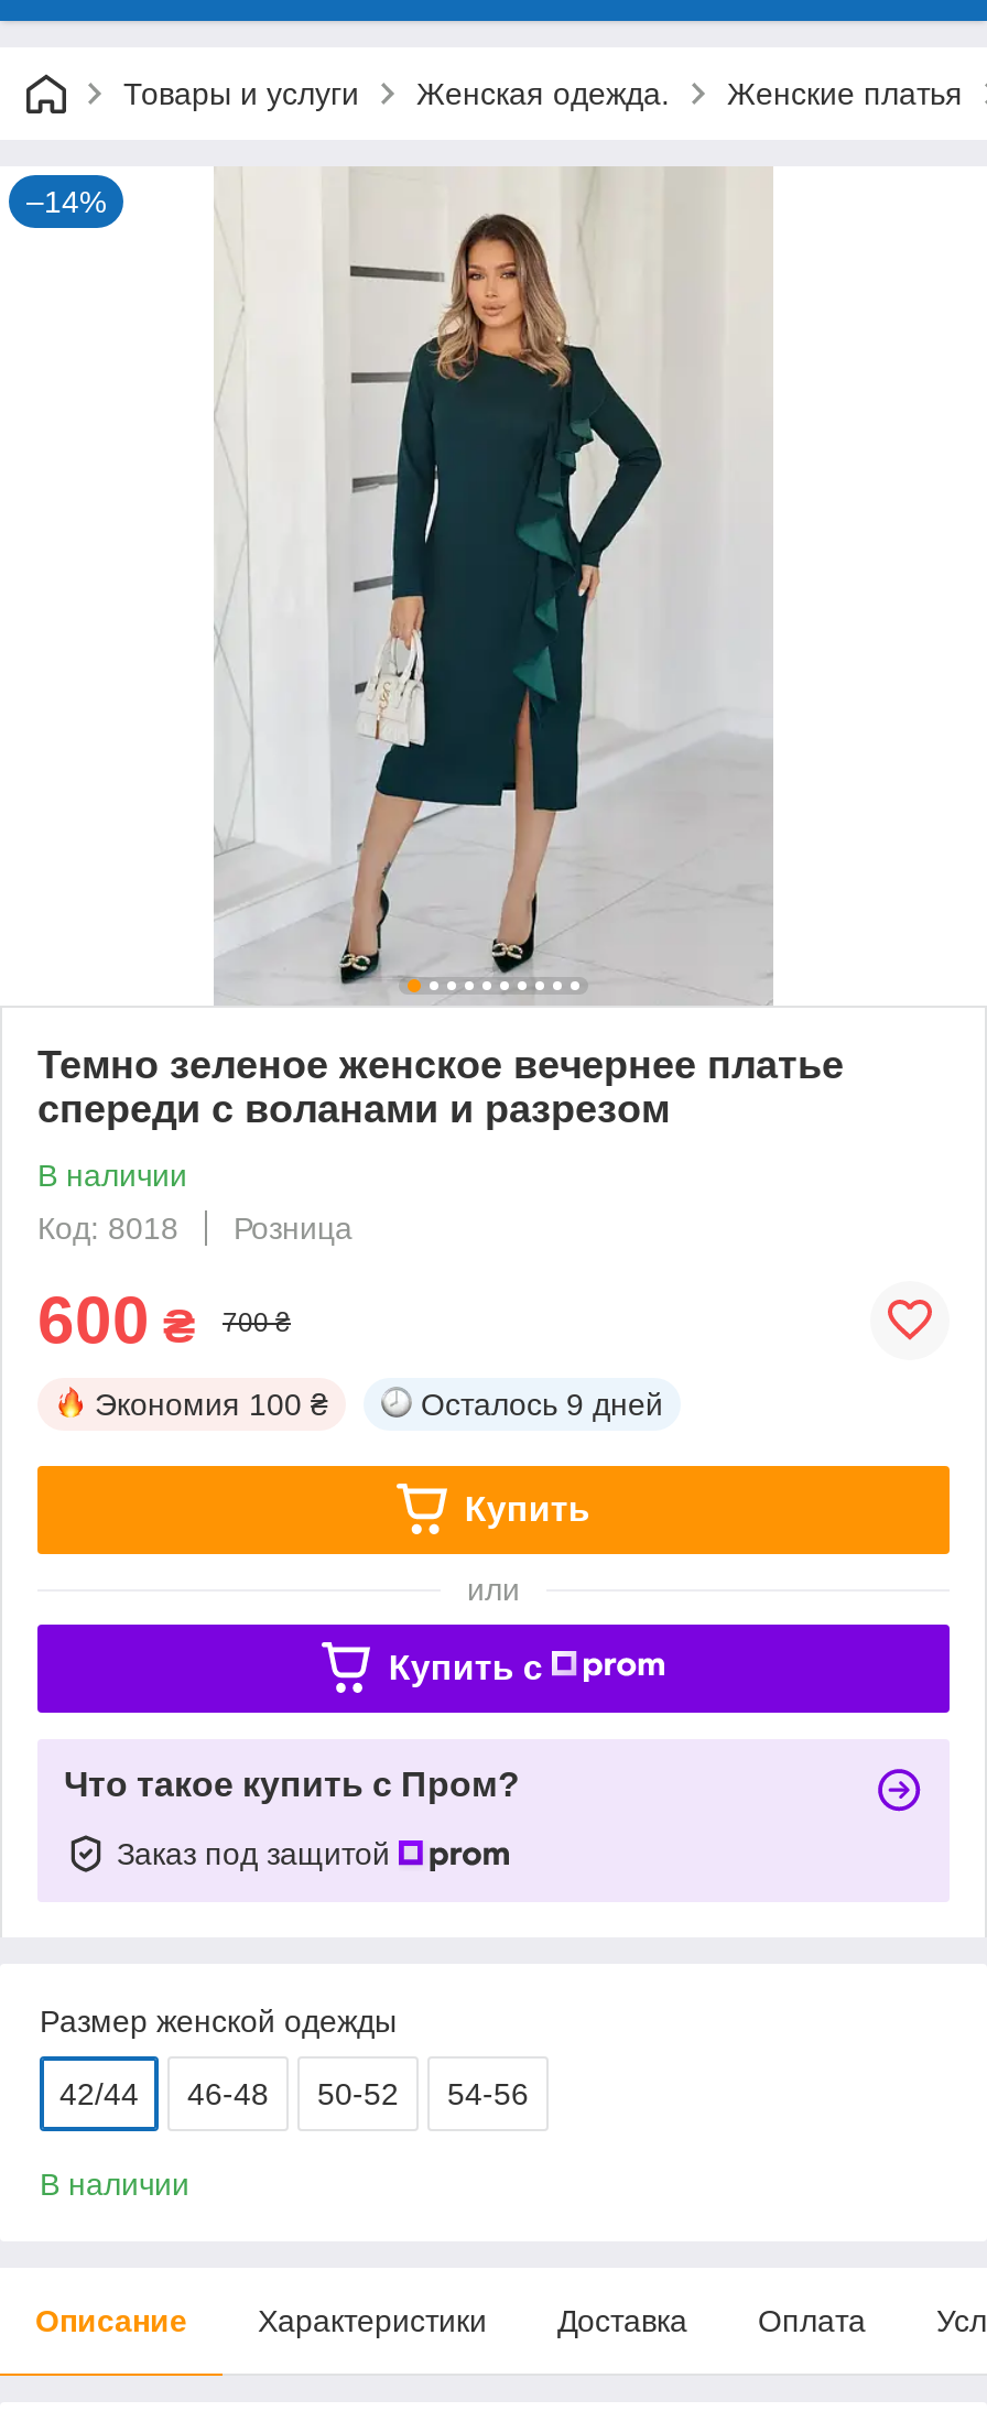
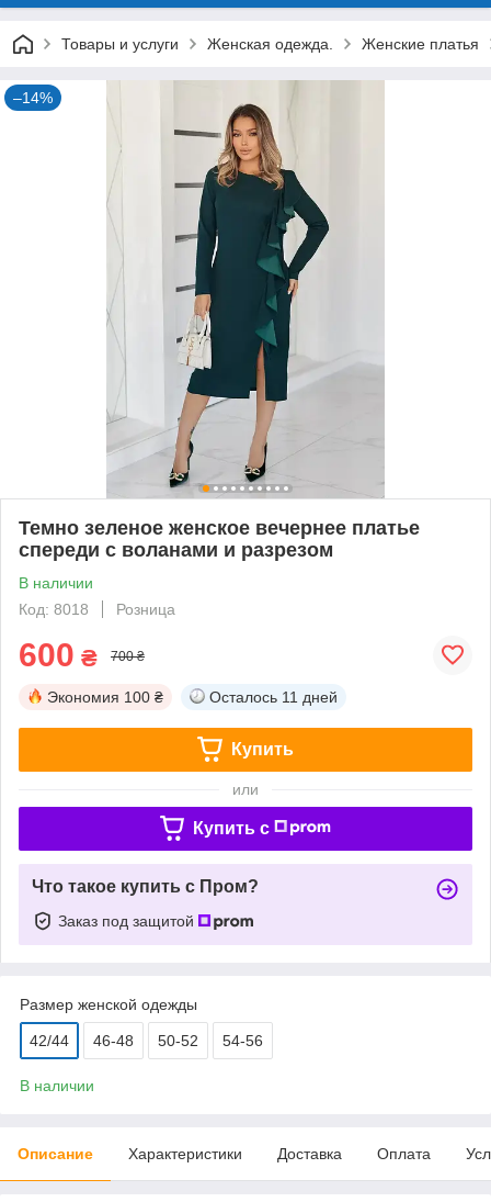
[421,1386,663,1421] Осталось 9 дней -> [209,688,338,706] Осталось 11 дней

